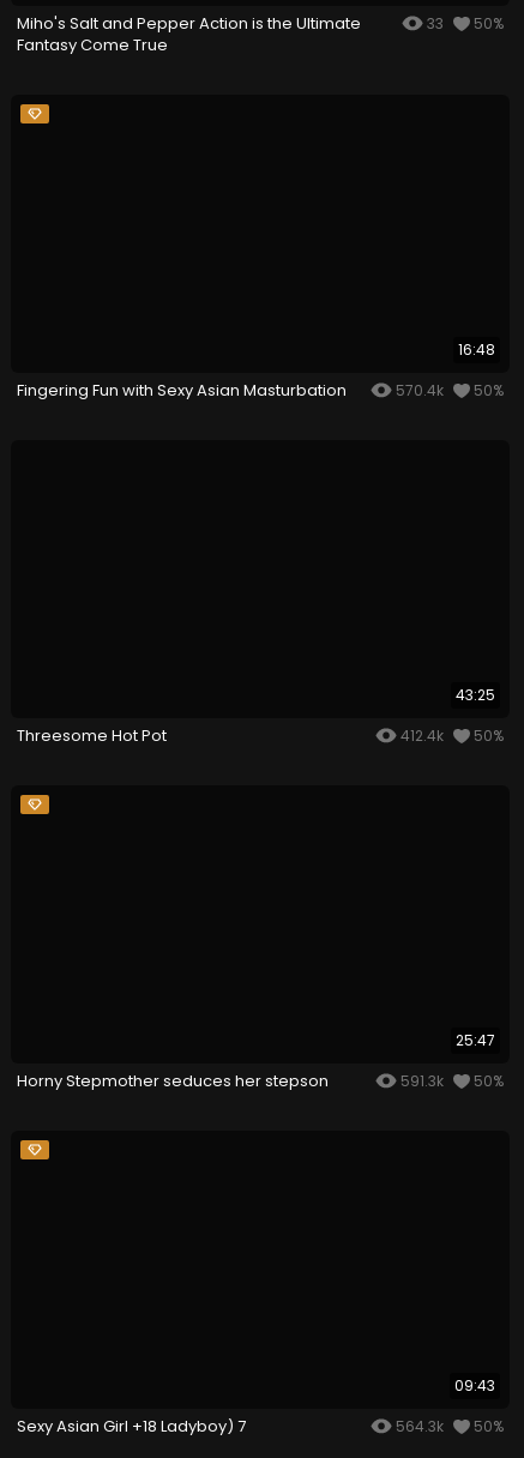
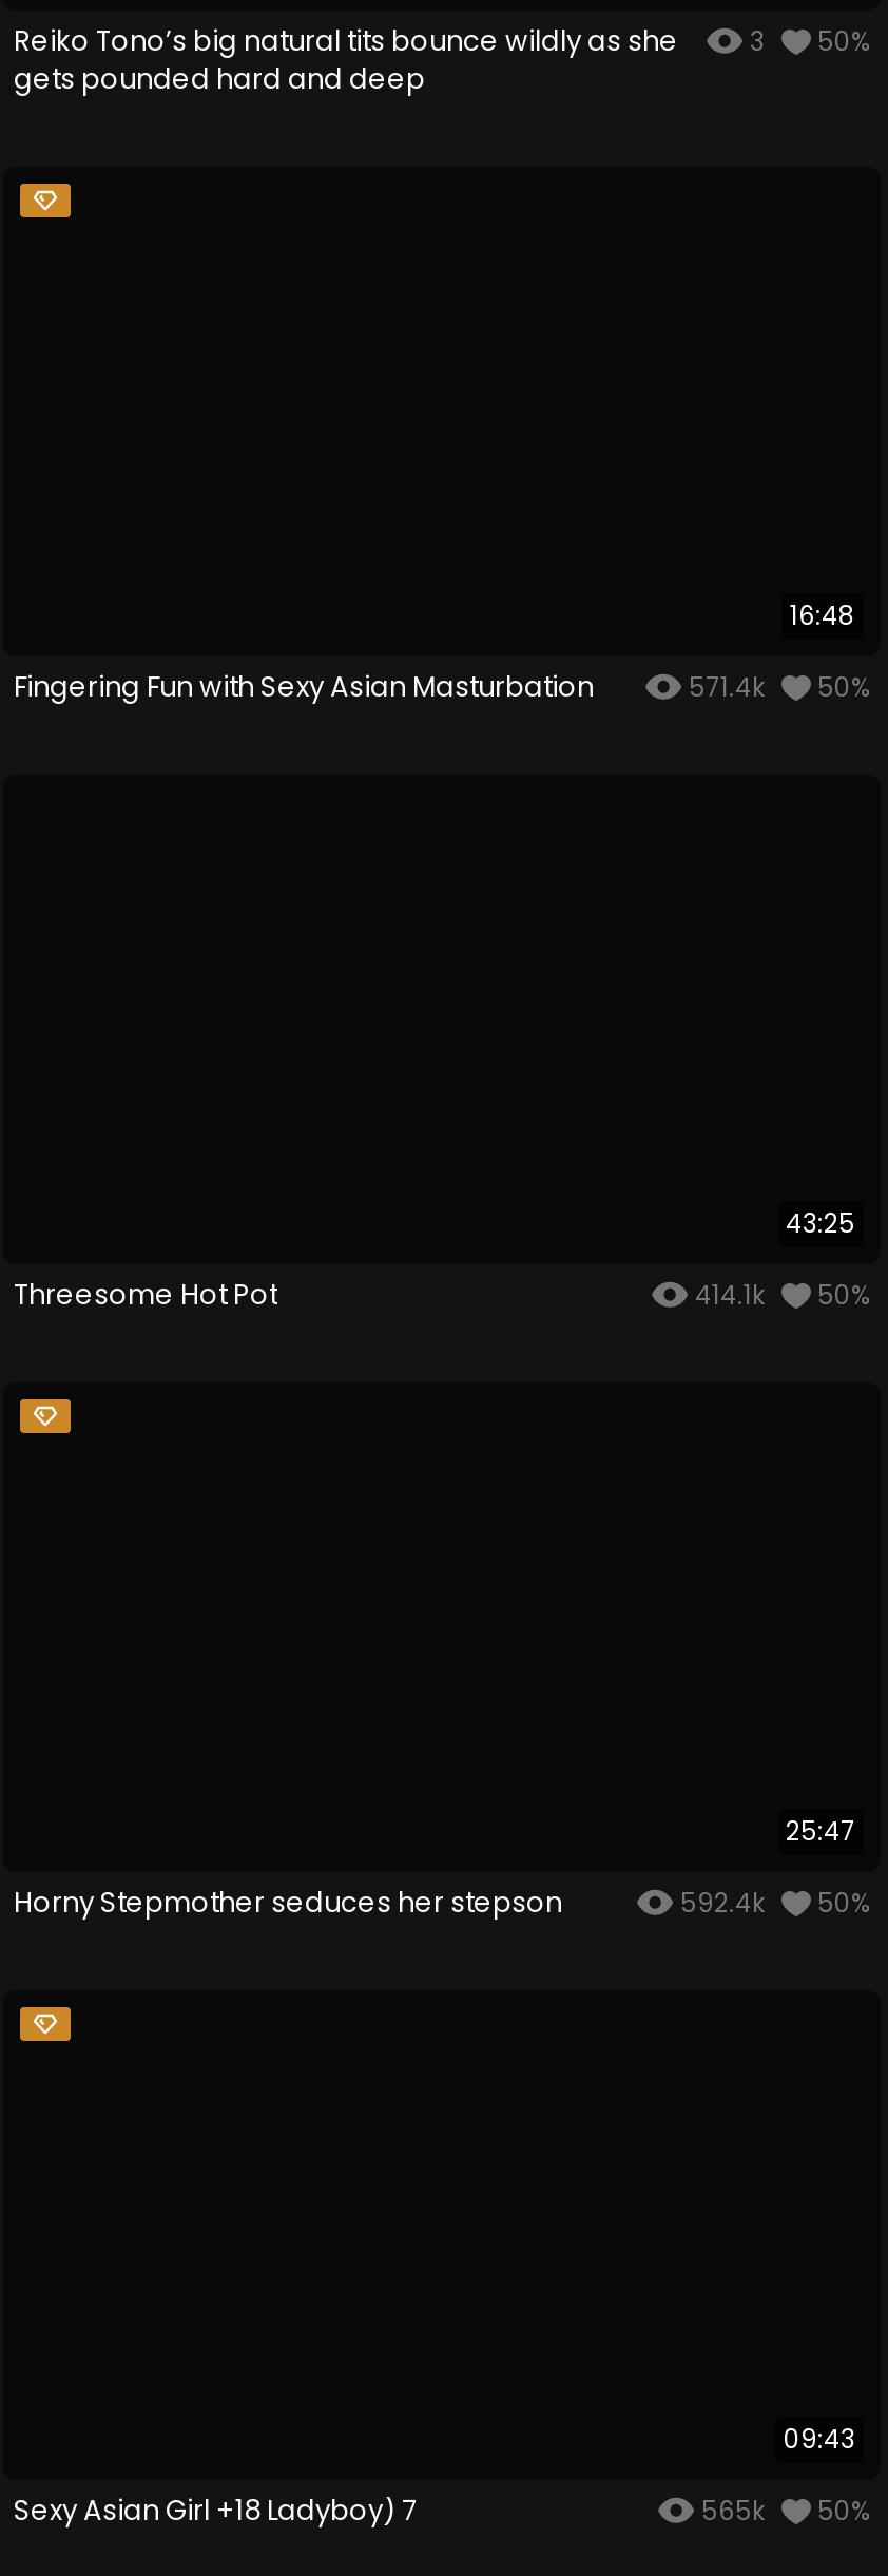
[17,12,361,56] Miho's Salt and Pepper Action is the Ultimate | Fantasy Come True -> [14,21,678,99] Reiko Tono’s big natural tits bounce wildly as she | gets pounded hard and deep
[423,13,447,34] 33 -> [744,23,771,59] 3
[392,380,504,400] 570.4k 50% -> [682,669,870,705] 571.4k 50%
[397,725,504,746] 412.4k 50% -> [689,1276,870,1312] 414.1k 50%
[397,1070,504,1091] 591.3k 50% -> [674,1884,870,1920] 592.4k 50%
[392,1415,504,1436] 564.3k 50% -> [695,2492,870,2527] 565k 50%

